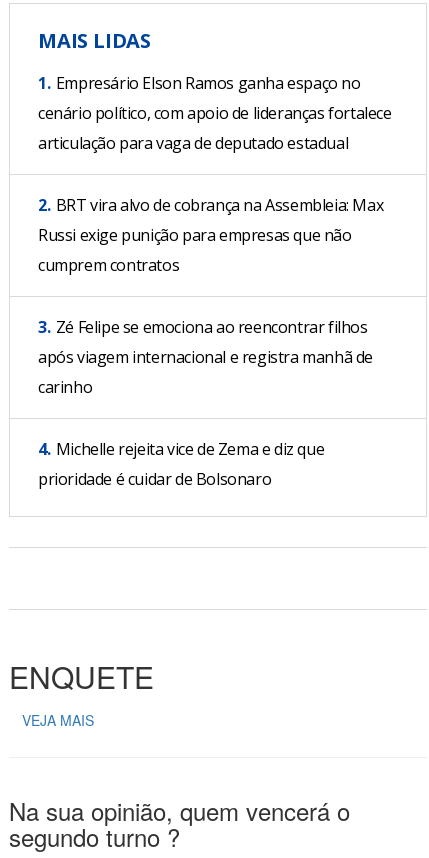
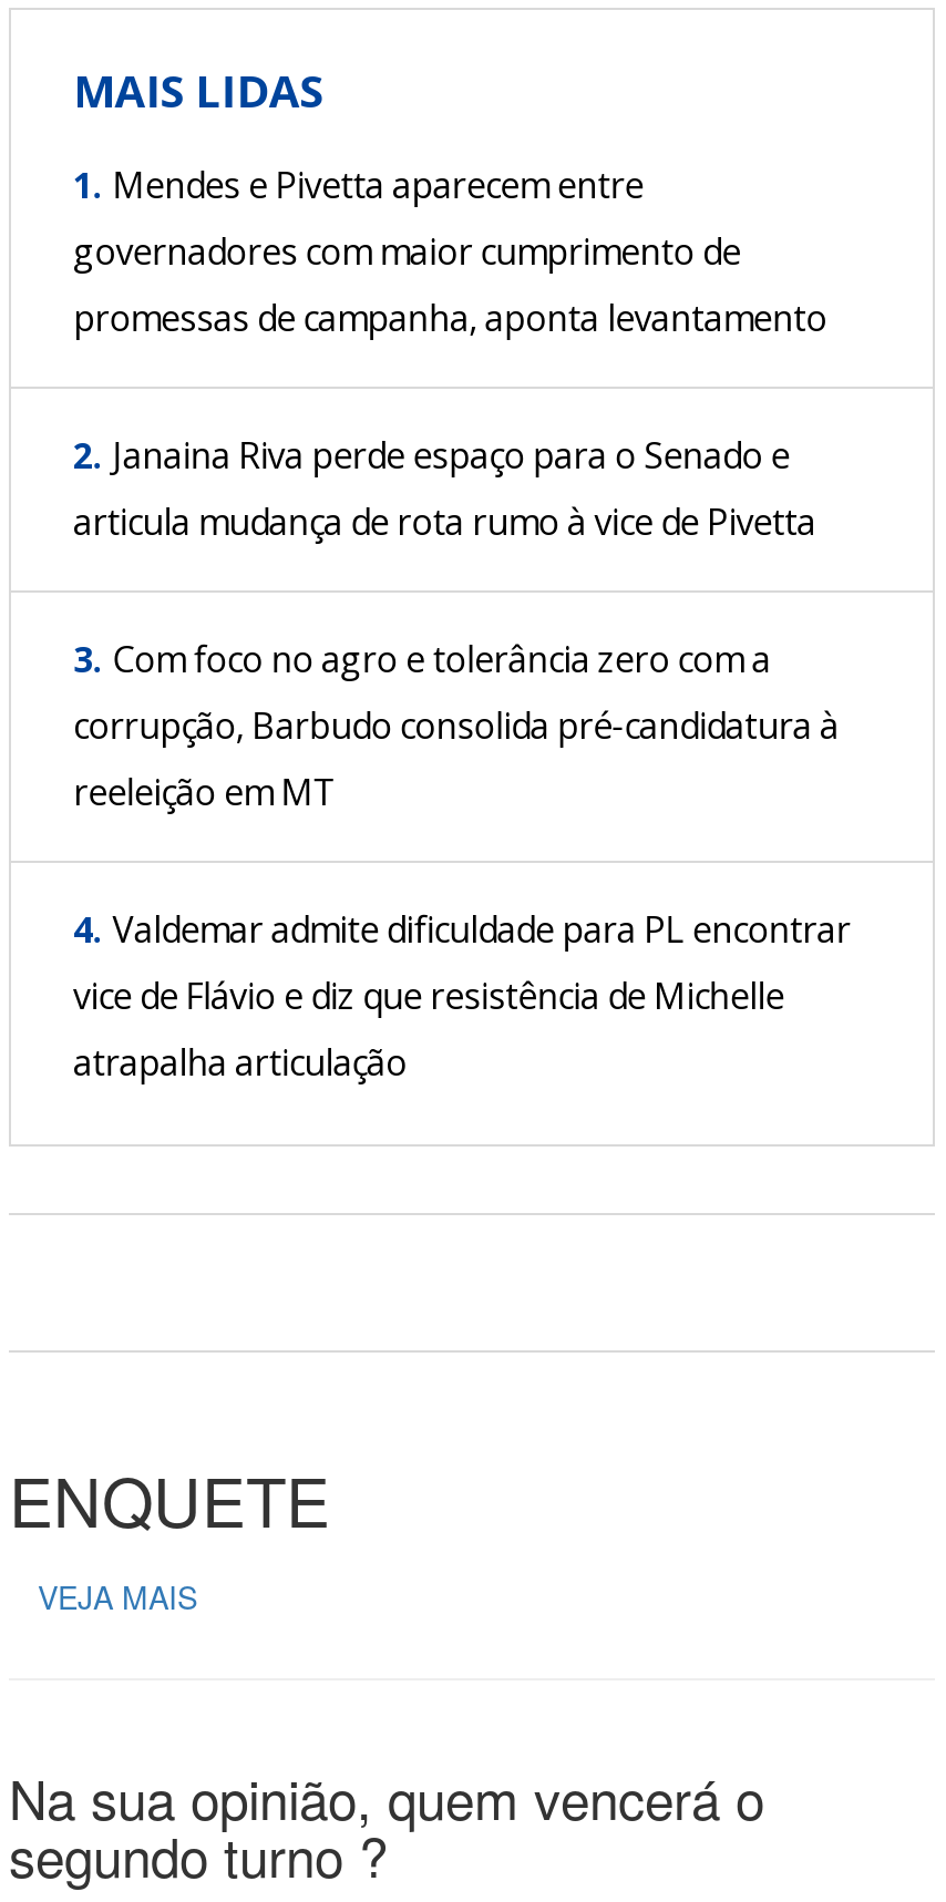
[38,72,392,154] 1. Empresário Elson Ramos ganha espaço no | cenário político, com apoio de lideranças fortalece | articulação para vaga de deputado estadual -> [73,160,827,342] 1. Mendes e Pivetta aparecem entre | governadores com maior cumprimento de | promessas de campanha, aponta levantamento
[38,194,383,276] 2. BRT vira alvo de cobrança na Assembleia: Max | Russi exige punição para empresas que não | cumprem contratos -> [73,431,816,546] 2. Janaina Riva perde espaço para o Senado e | articula mudança de rota rumo à vice de Pivetta
[38,316,373,398] 3. Zé Felipe se emociona ao reencontrar filhos | após viagem internacional e registra manhã de | carinho -> [73,635,839,816] 3. Com foco no agro e tolerância zero com a | corrupção, Barbudo consolida pré-candidatura à | reeleição em MT
[38,438,324,490] 4. Michelle rejeita vice de Zema e diz que | prioridade é cuidar de Bolsonaro -> [73,905,850,1086] 4. Valdemar admite dificuldade para PL encontrar | vice de Flávio e diz que resistência de Michelle | atrapalha articulação

